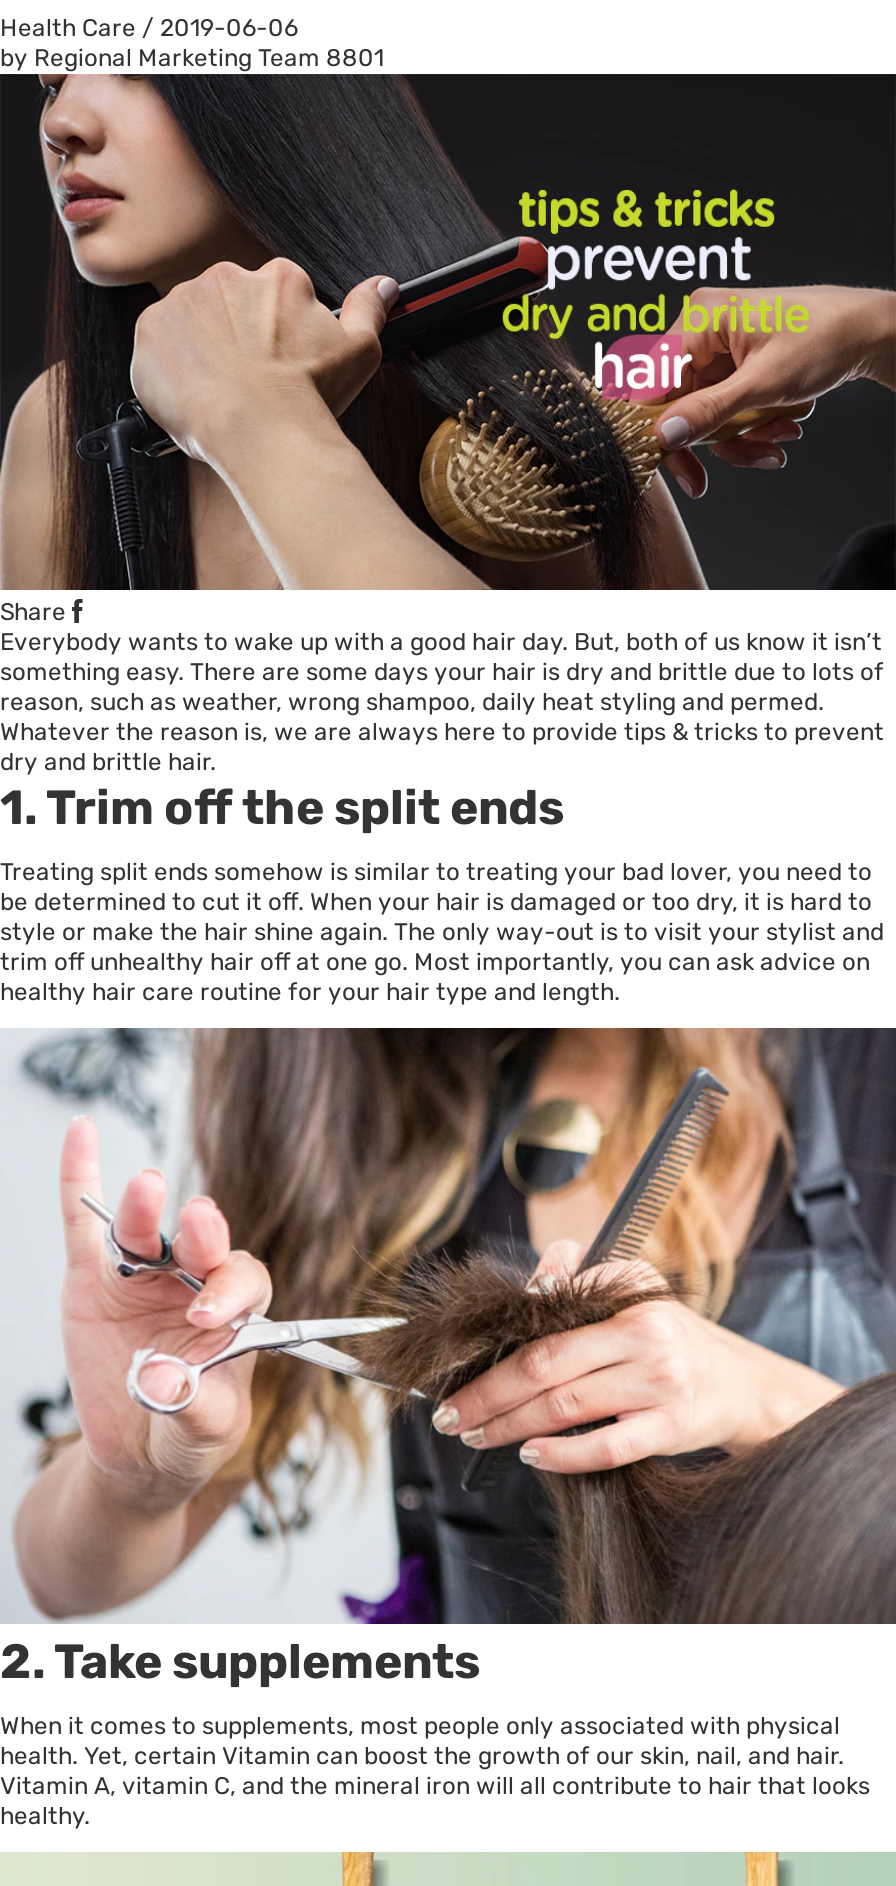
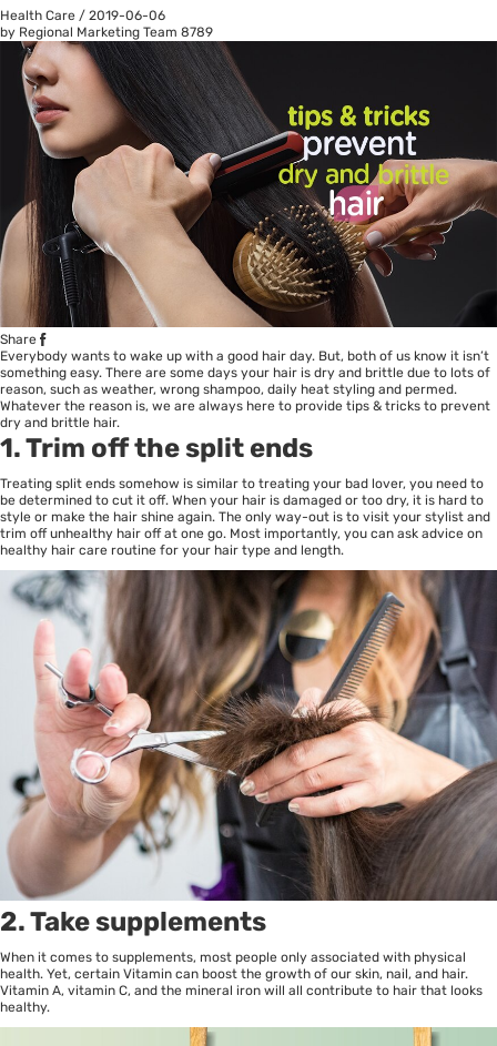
[0,44,384,72] by Regional Marketing Team 8801 -> [0,24,213,40] by Regional Marketing Team 8789

